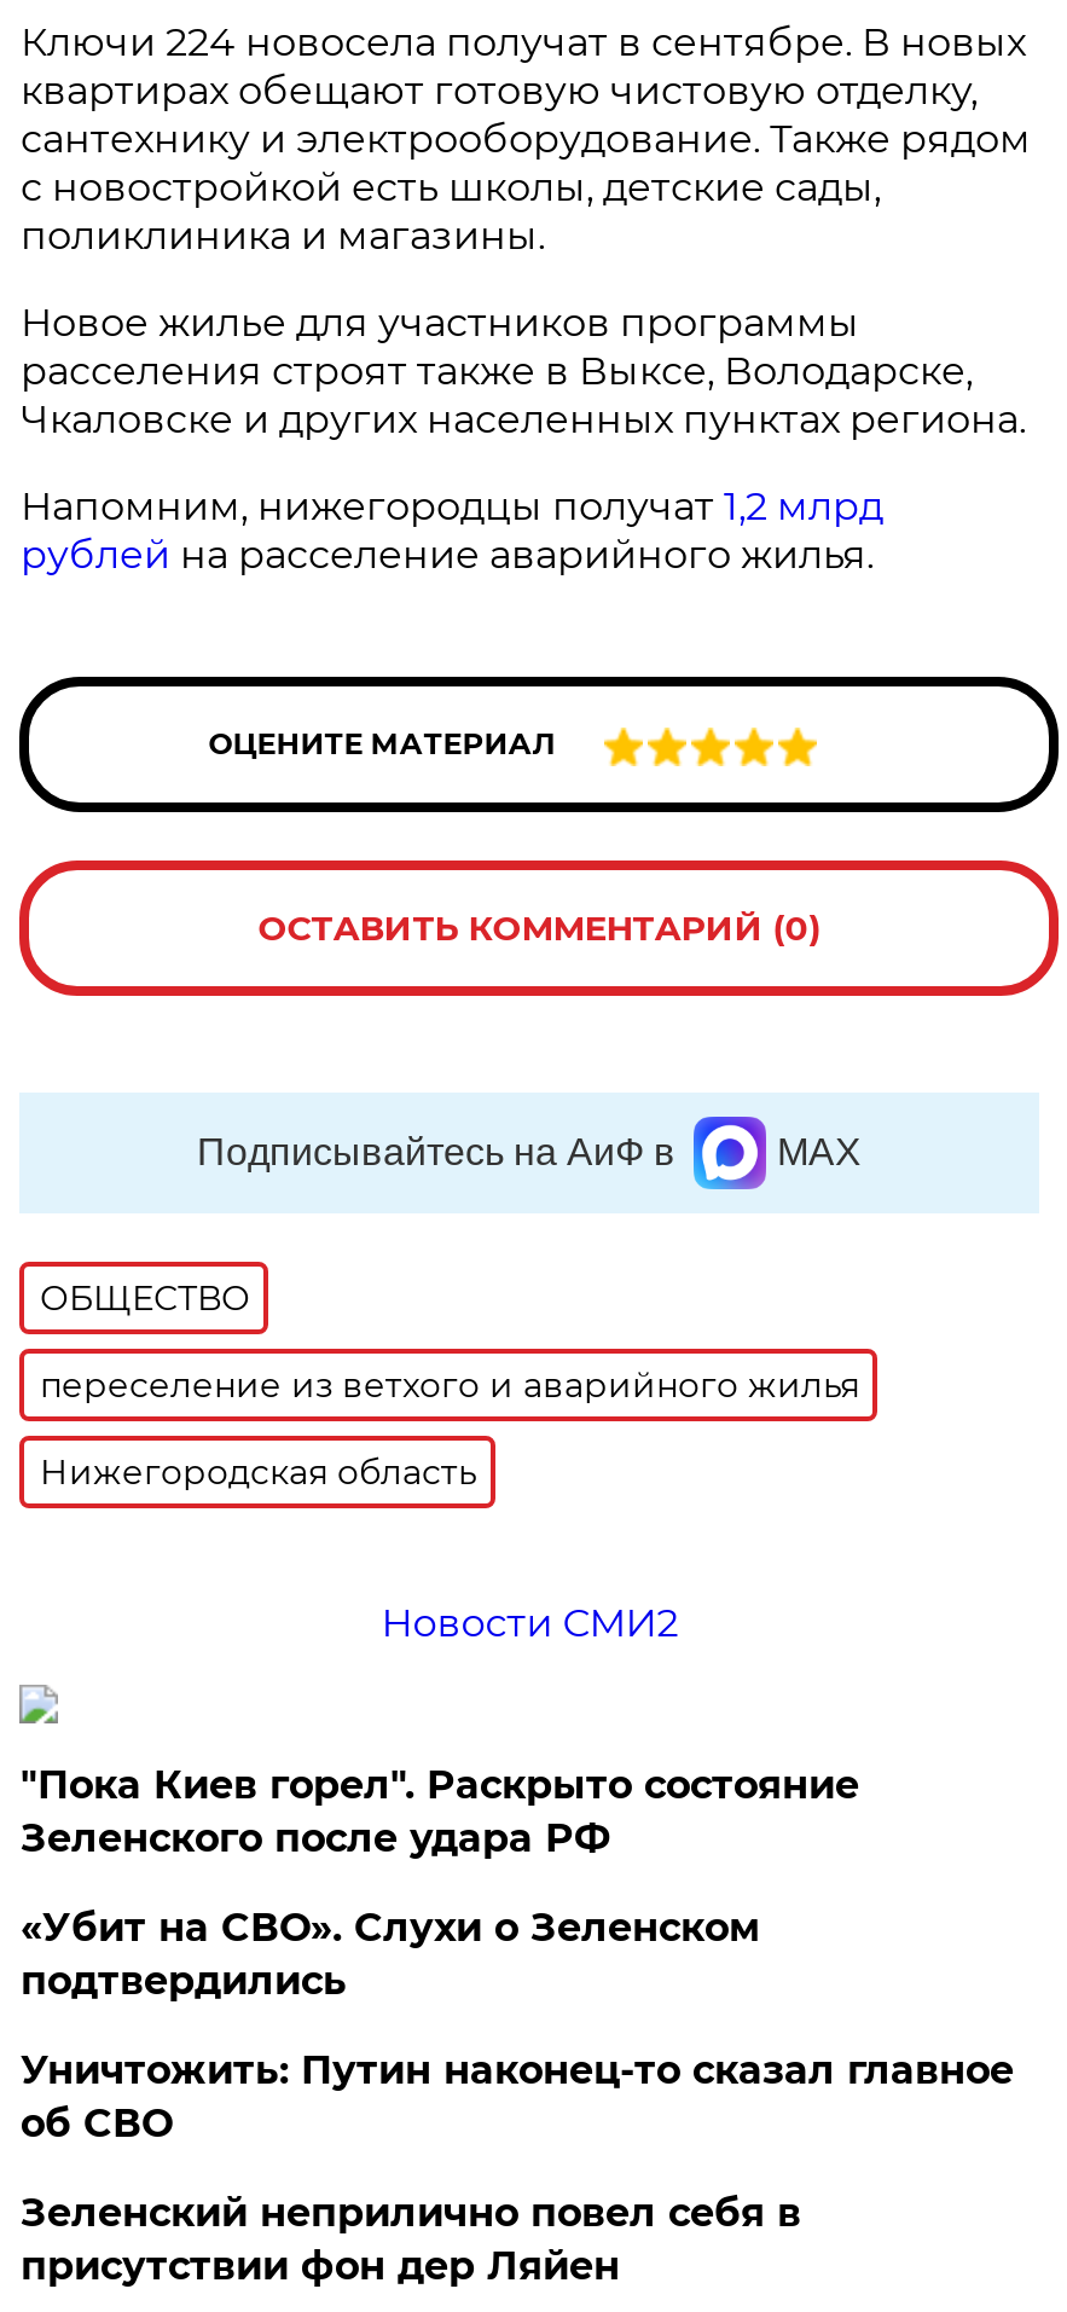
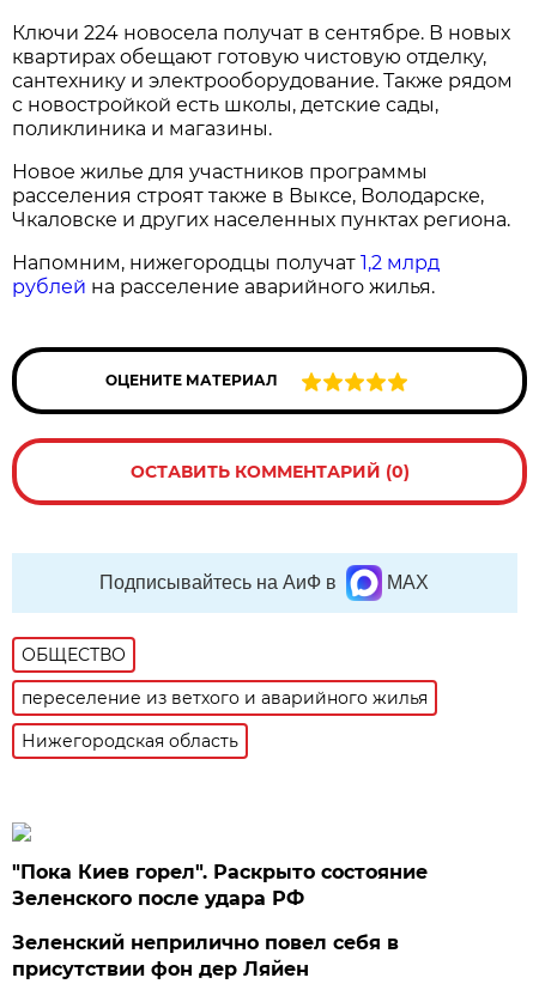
[381,1600,678,1646] Новости СМИ2 -> none
[20,1905,1014,2146] «Убит на СВО». Слухи о Зеленском | подтвердились | Уничтожить: Путин наконец-то сказал главное | об СВО -> none

